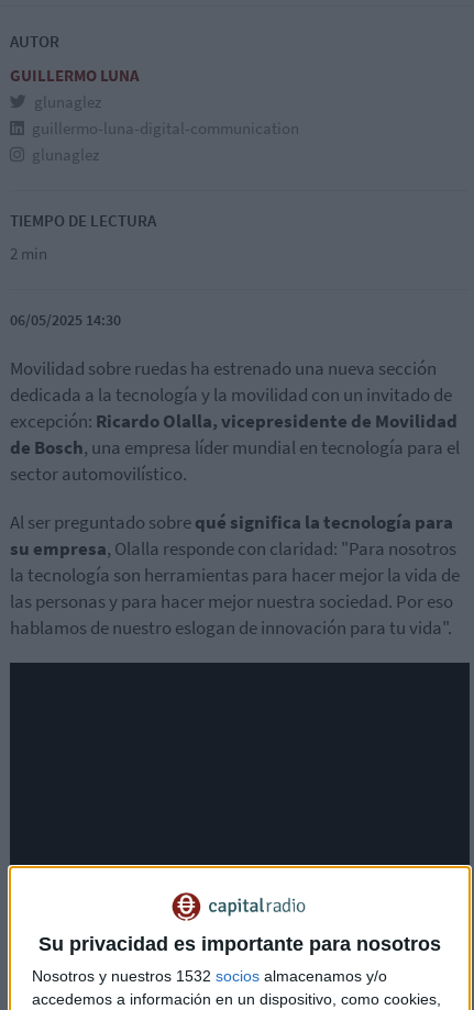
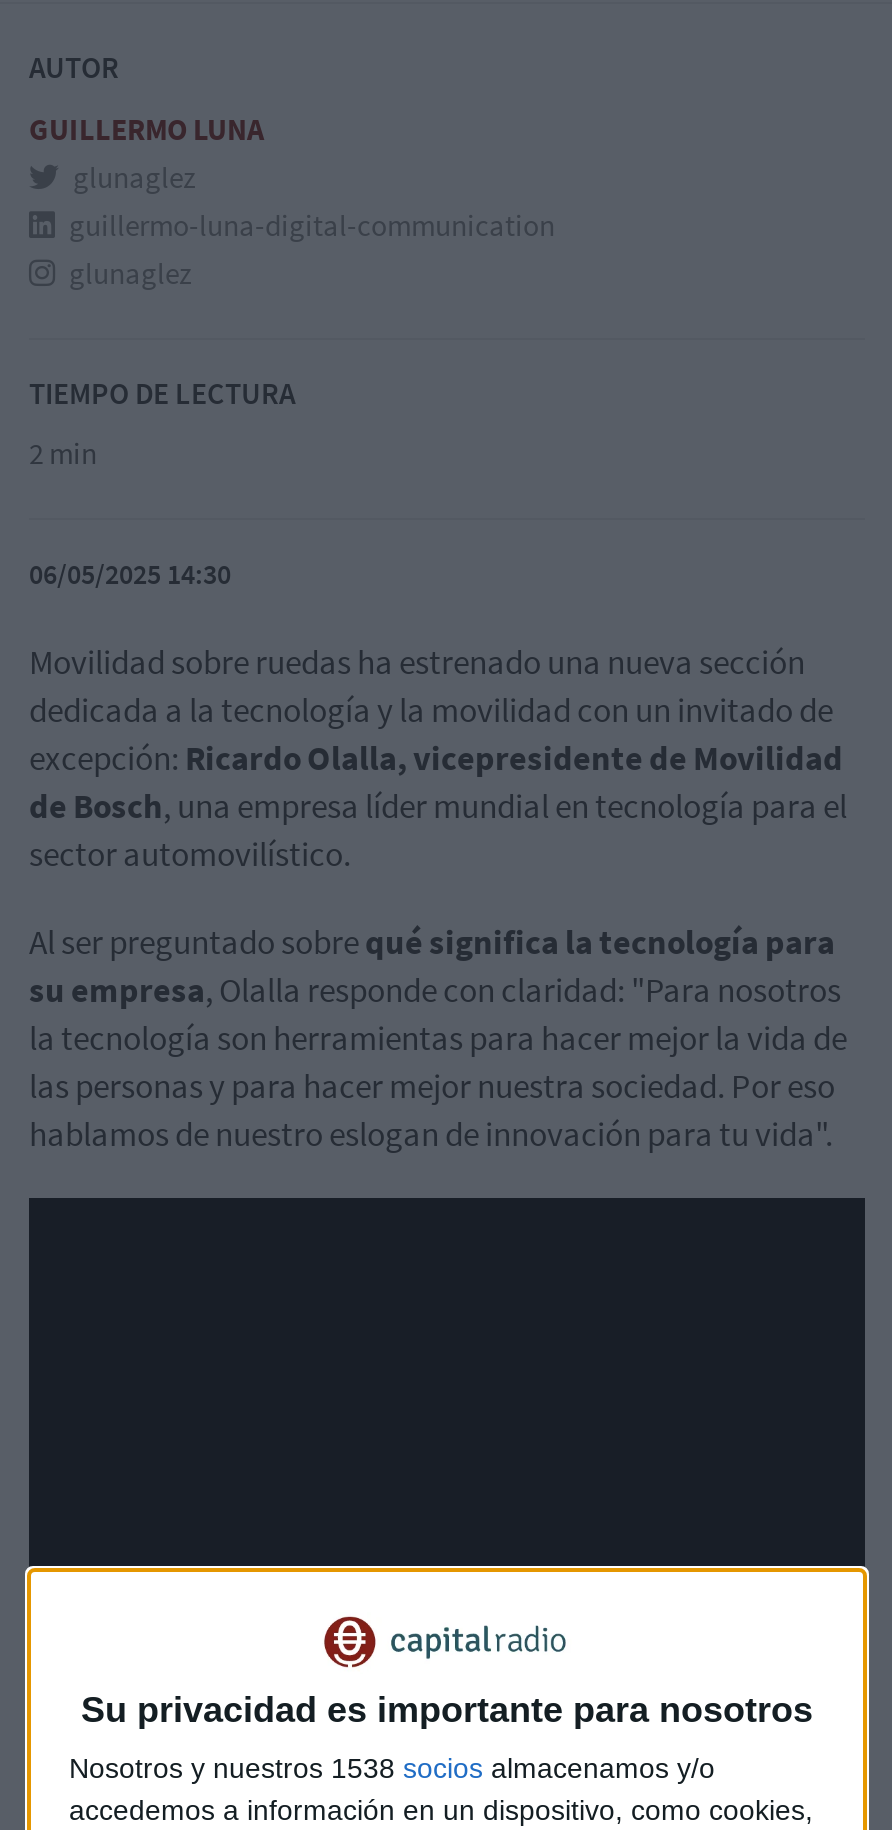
[32,967,387,984] Nosotros y nuestros 1532 socios almacenamos y/o -> [69,1751,715,1783] Nosotros y nuestros 1538 socios almacenamos y/o

